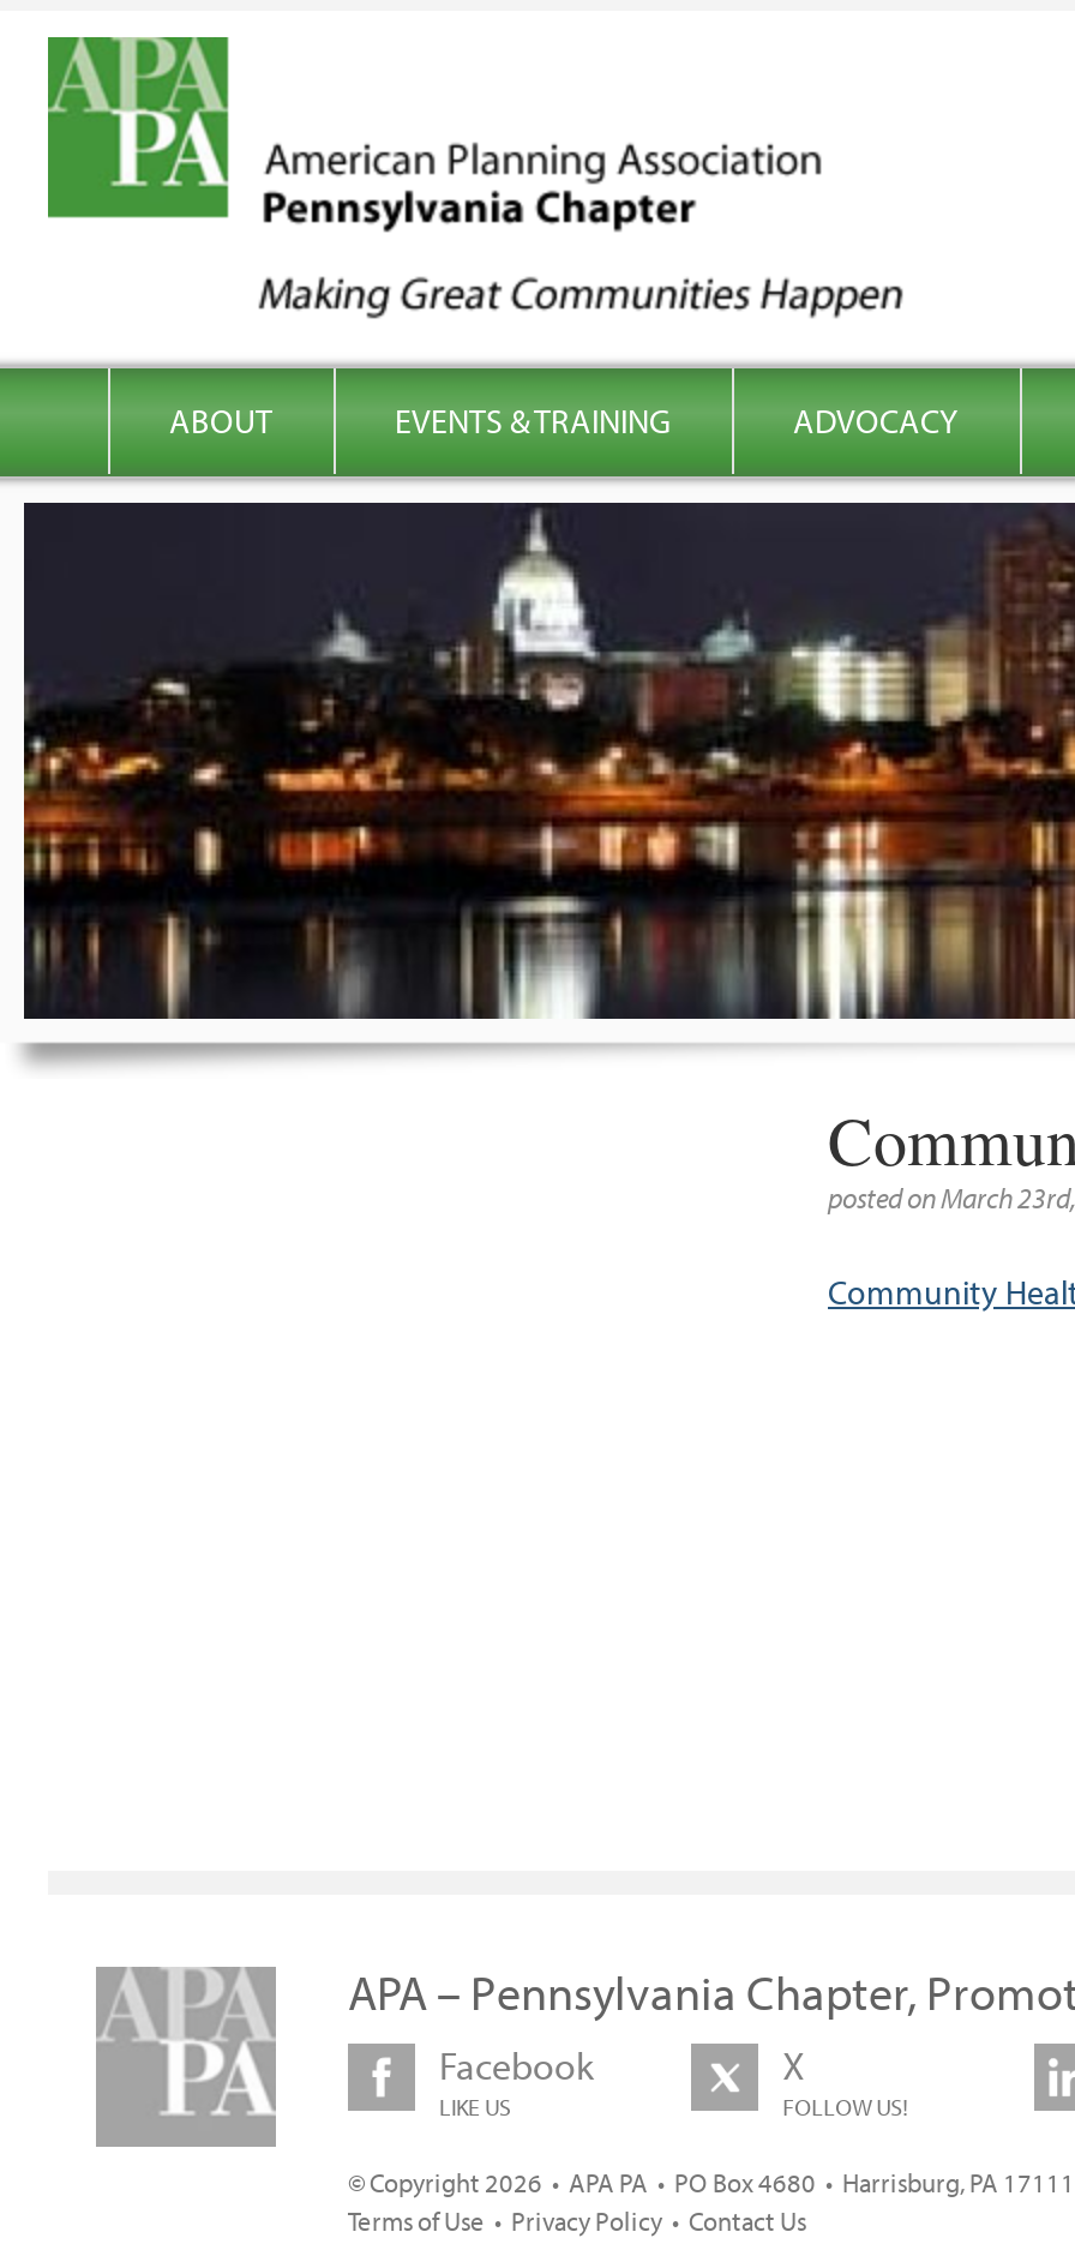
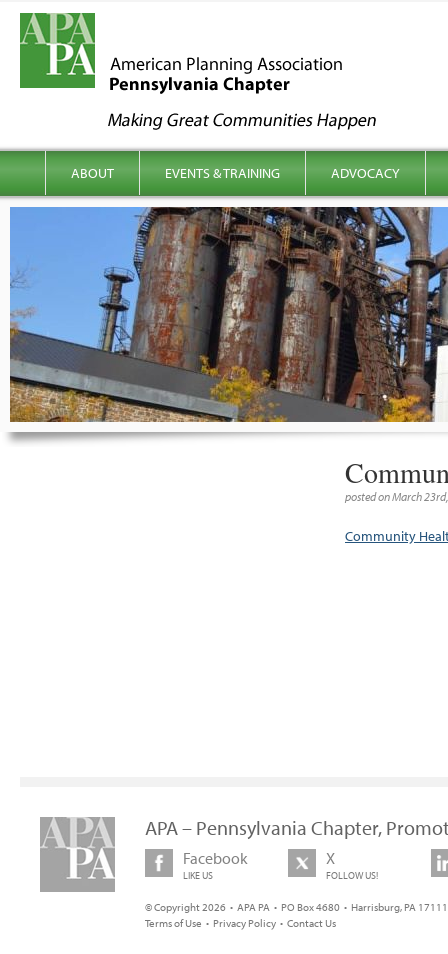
[22,500,1068,1021] [image] -> [9,206,445,423] [image]

